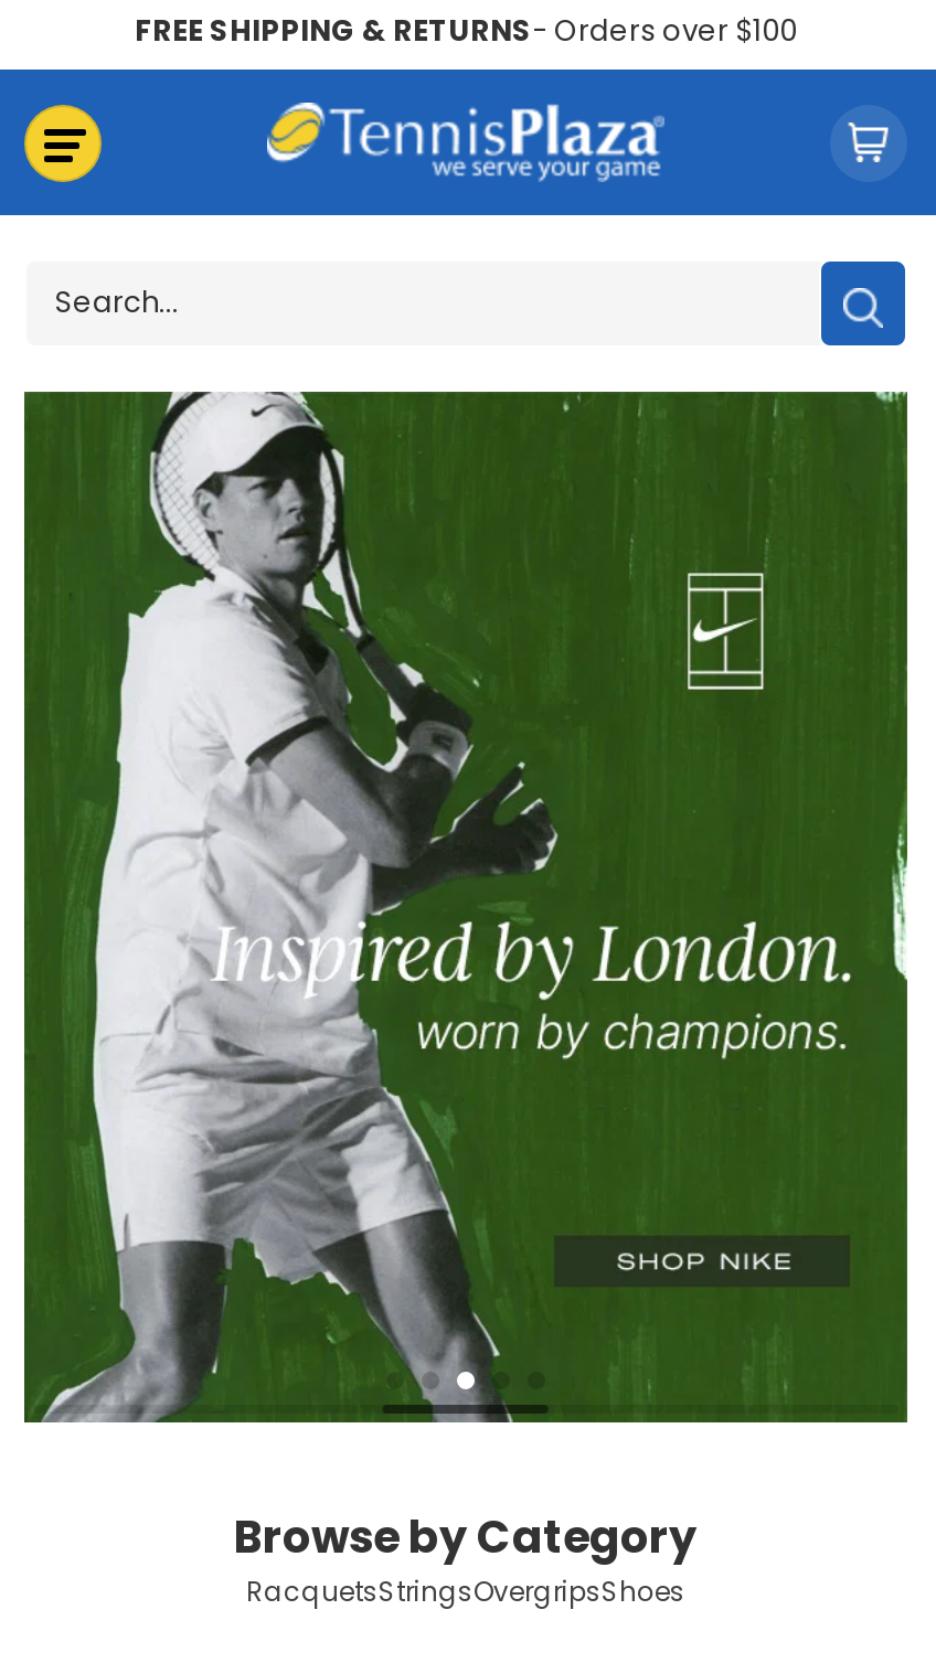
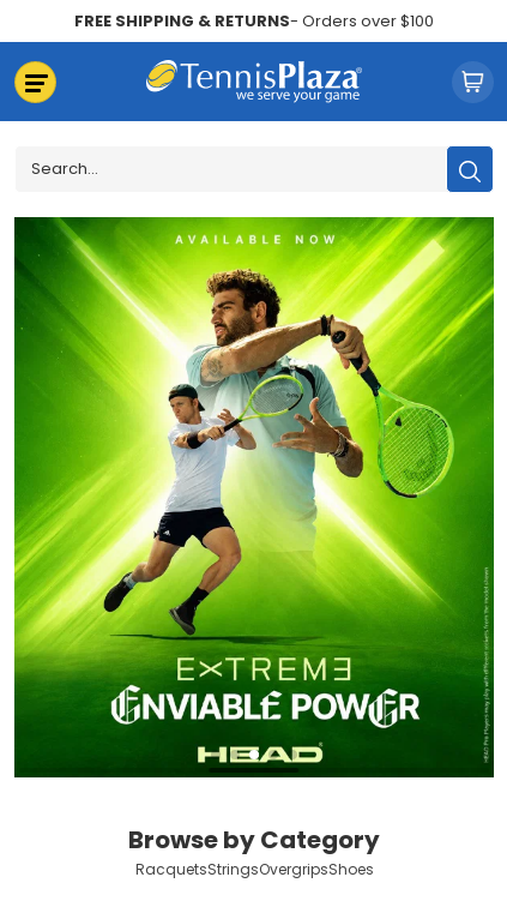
[22,390,910,1425] [image] -> [13,216,495,779] [image]

